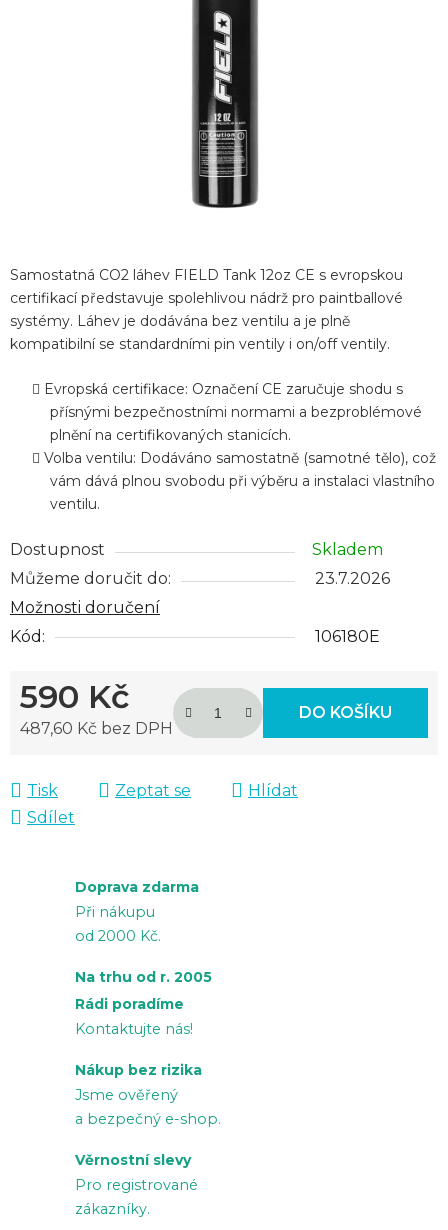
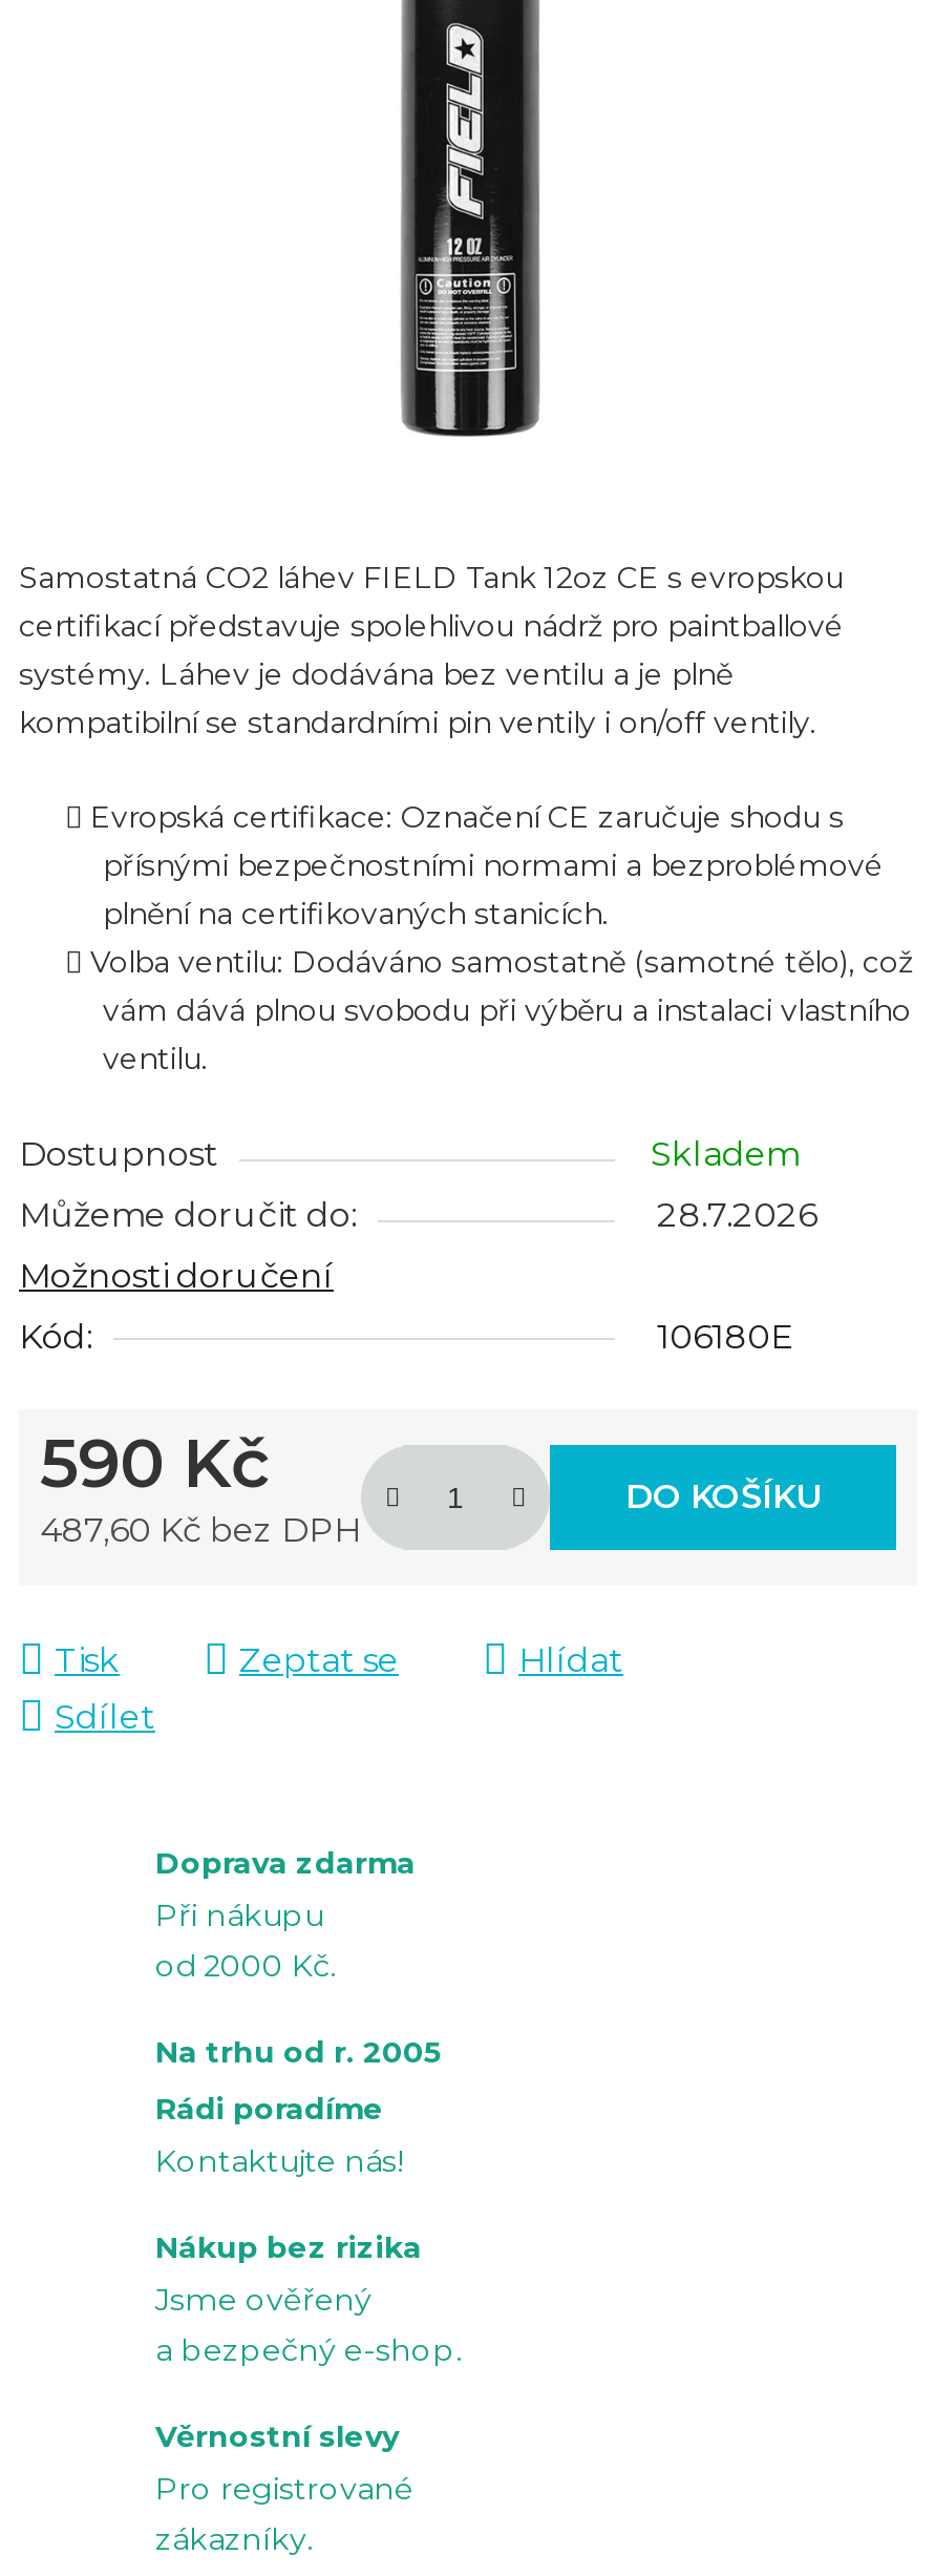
[315,569,390,588] 23.7.2026 -> [657,1194,816,1234] 28.7.2026

